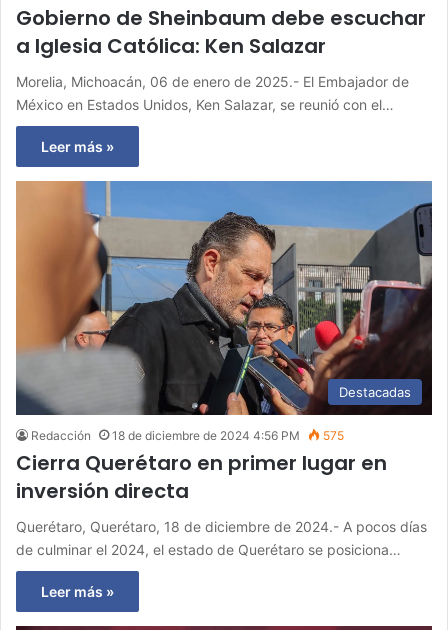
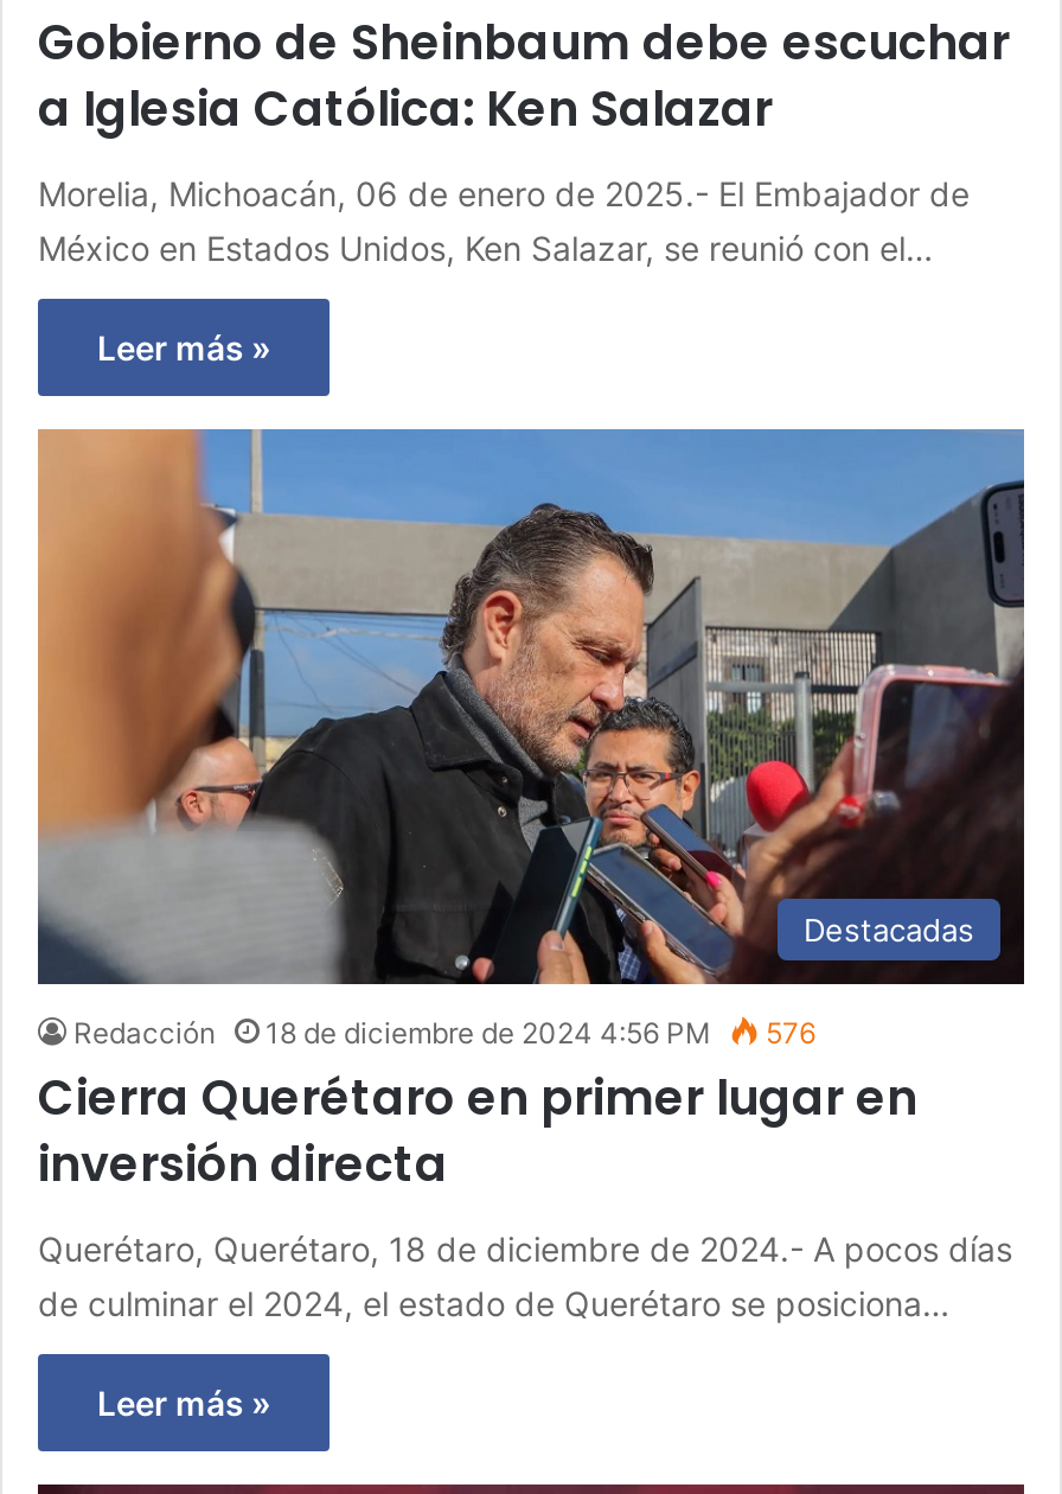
[31,428,344,443] Redacción 18 de diciembre de 2024 4:56 PM 575 -> [73,1015,815,1051] Redacción 18 de diciembre de 2024 4:56 PM 576

